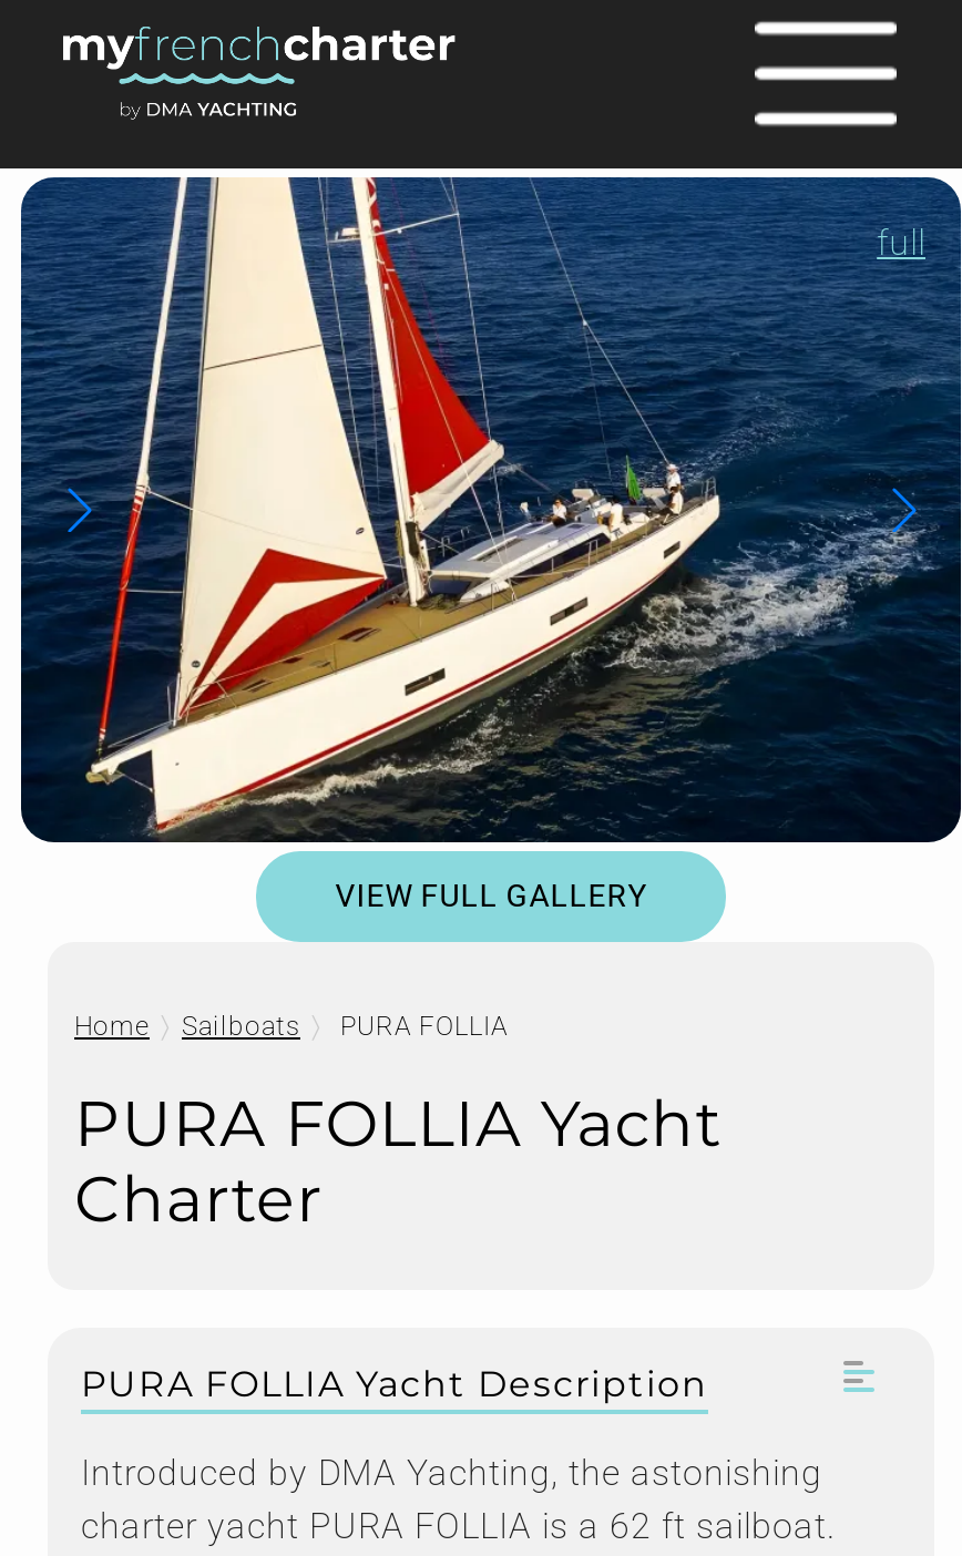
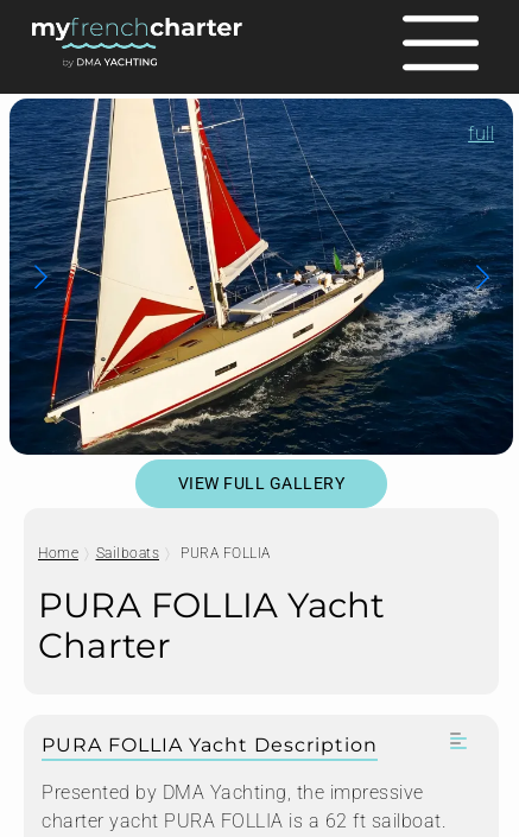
[81,1452,822,1494] Introduced by DMA Yachting, the astonishing -> [42,781,423,804] Presented by DMA Yachting, the impressive

